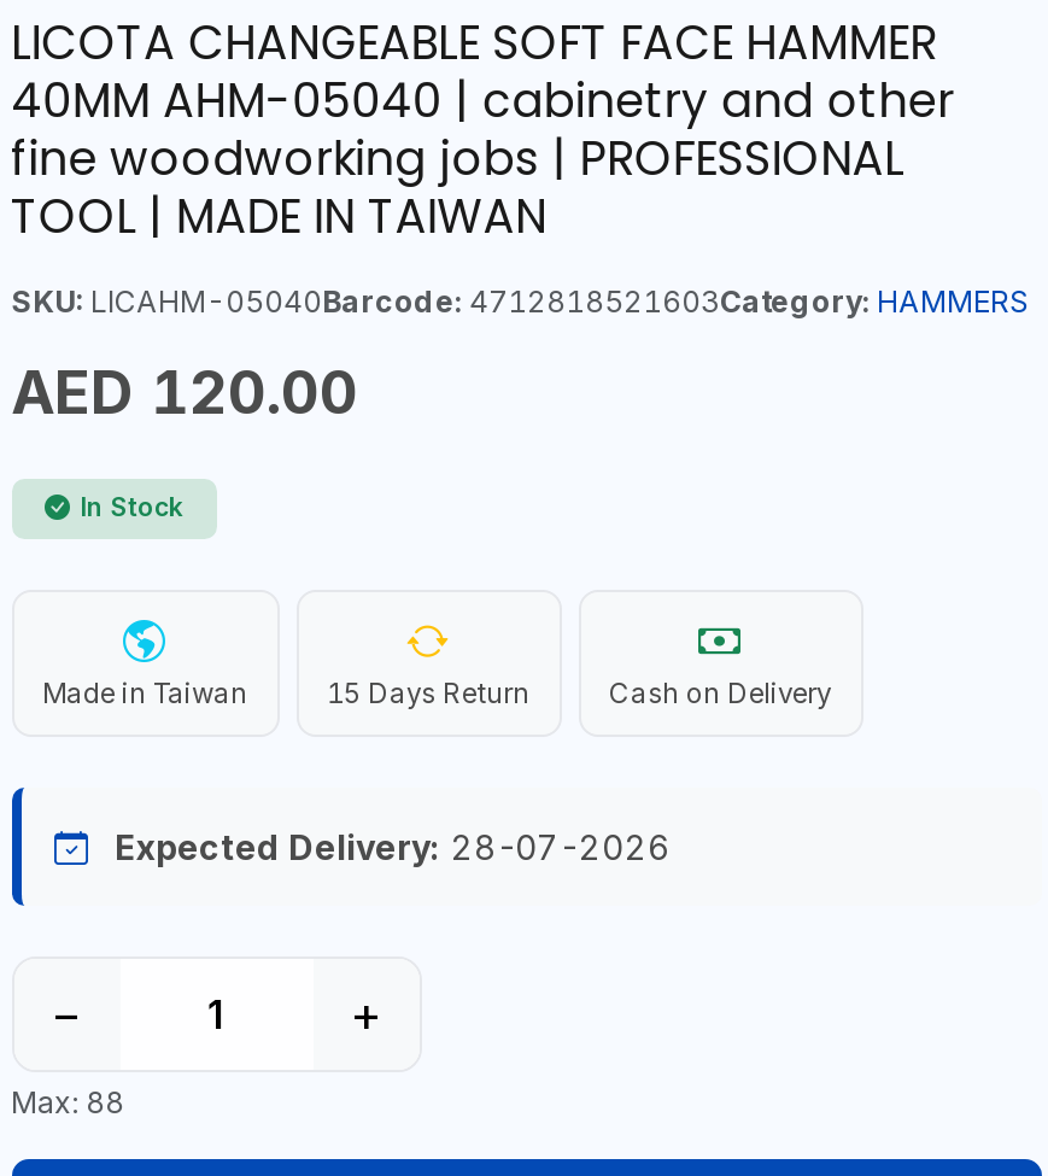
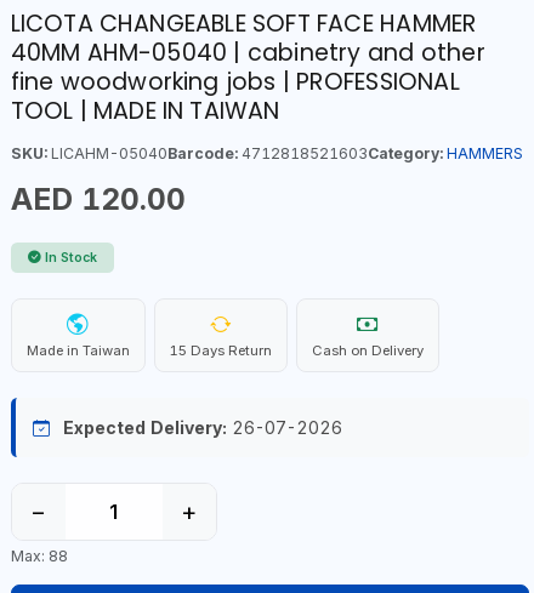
[115,826,669,867] Expected Delivery: 28-07-2026 -> [63,417,342,438] Expected Delivery: 26-07-2026

